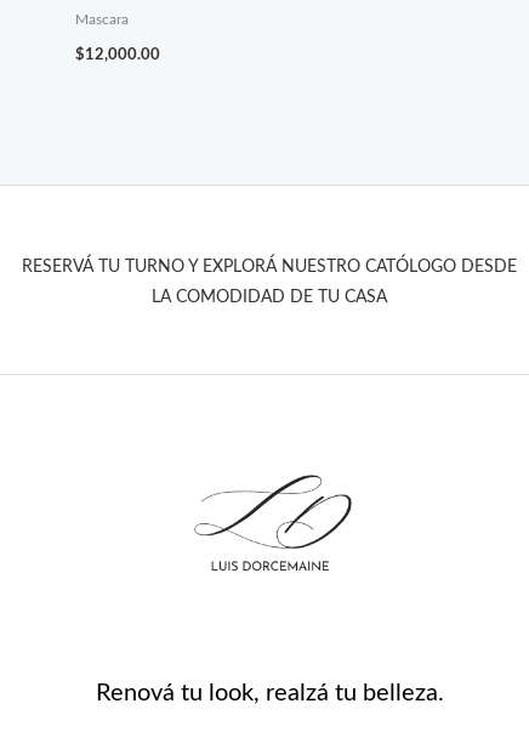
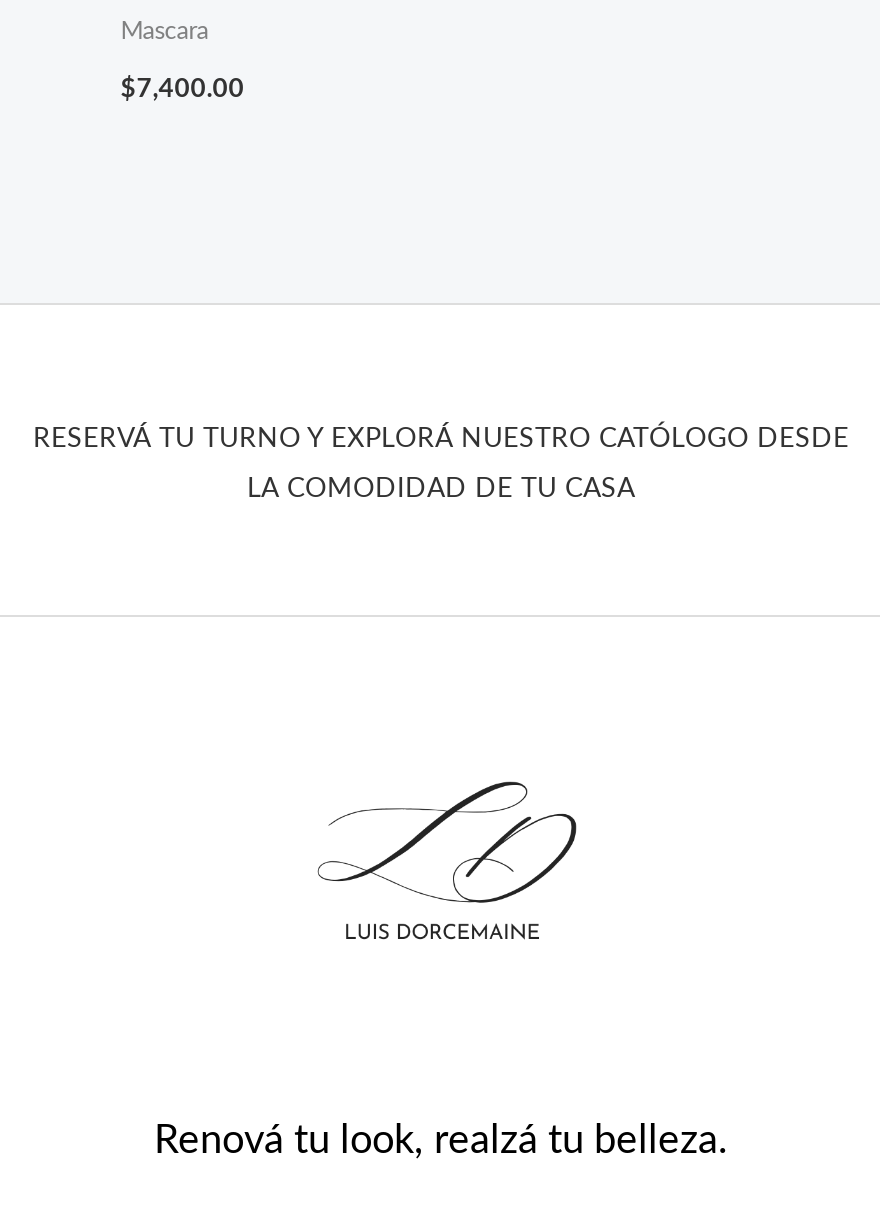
[75,46,160,63] $12,000.00 -> [121,74,245,102] $7,400.00

